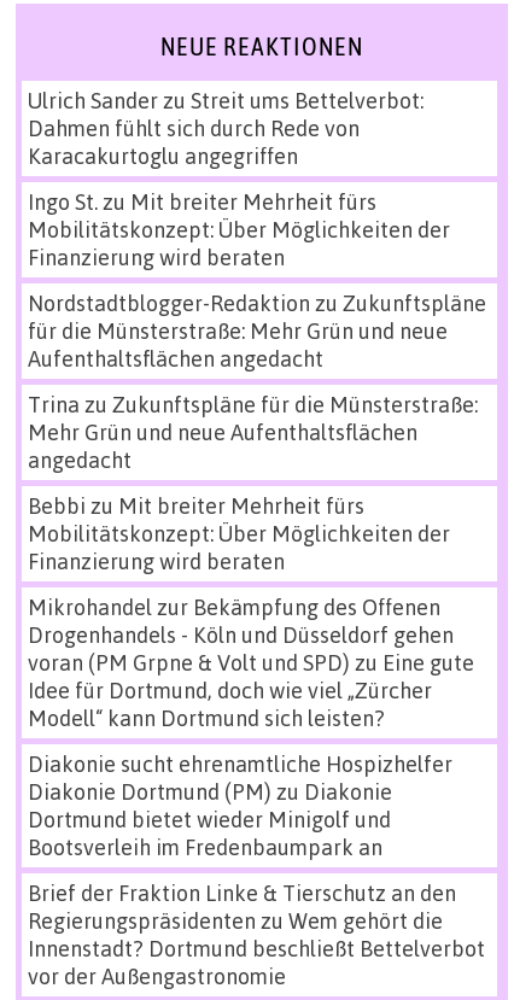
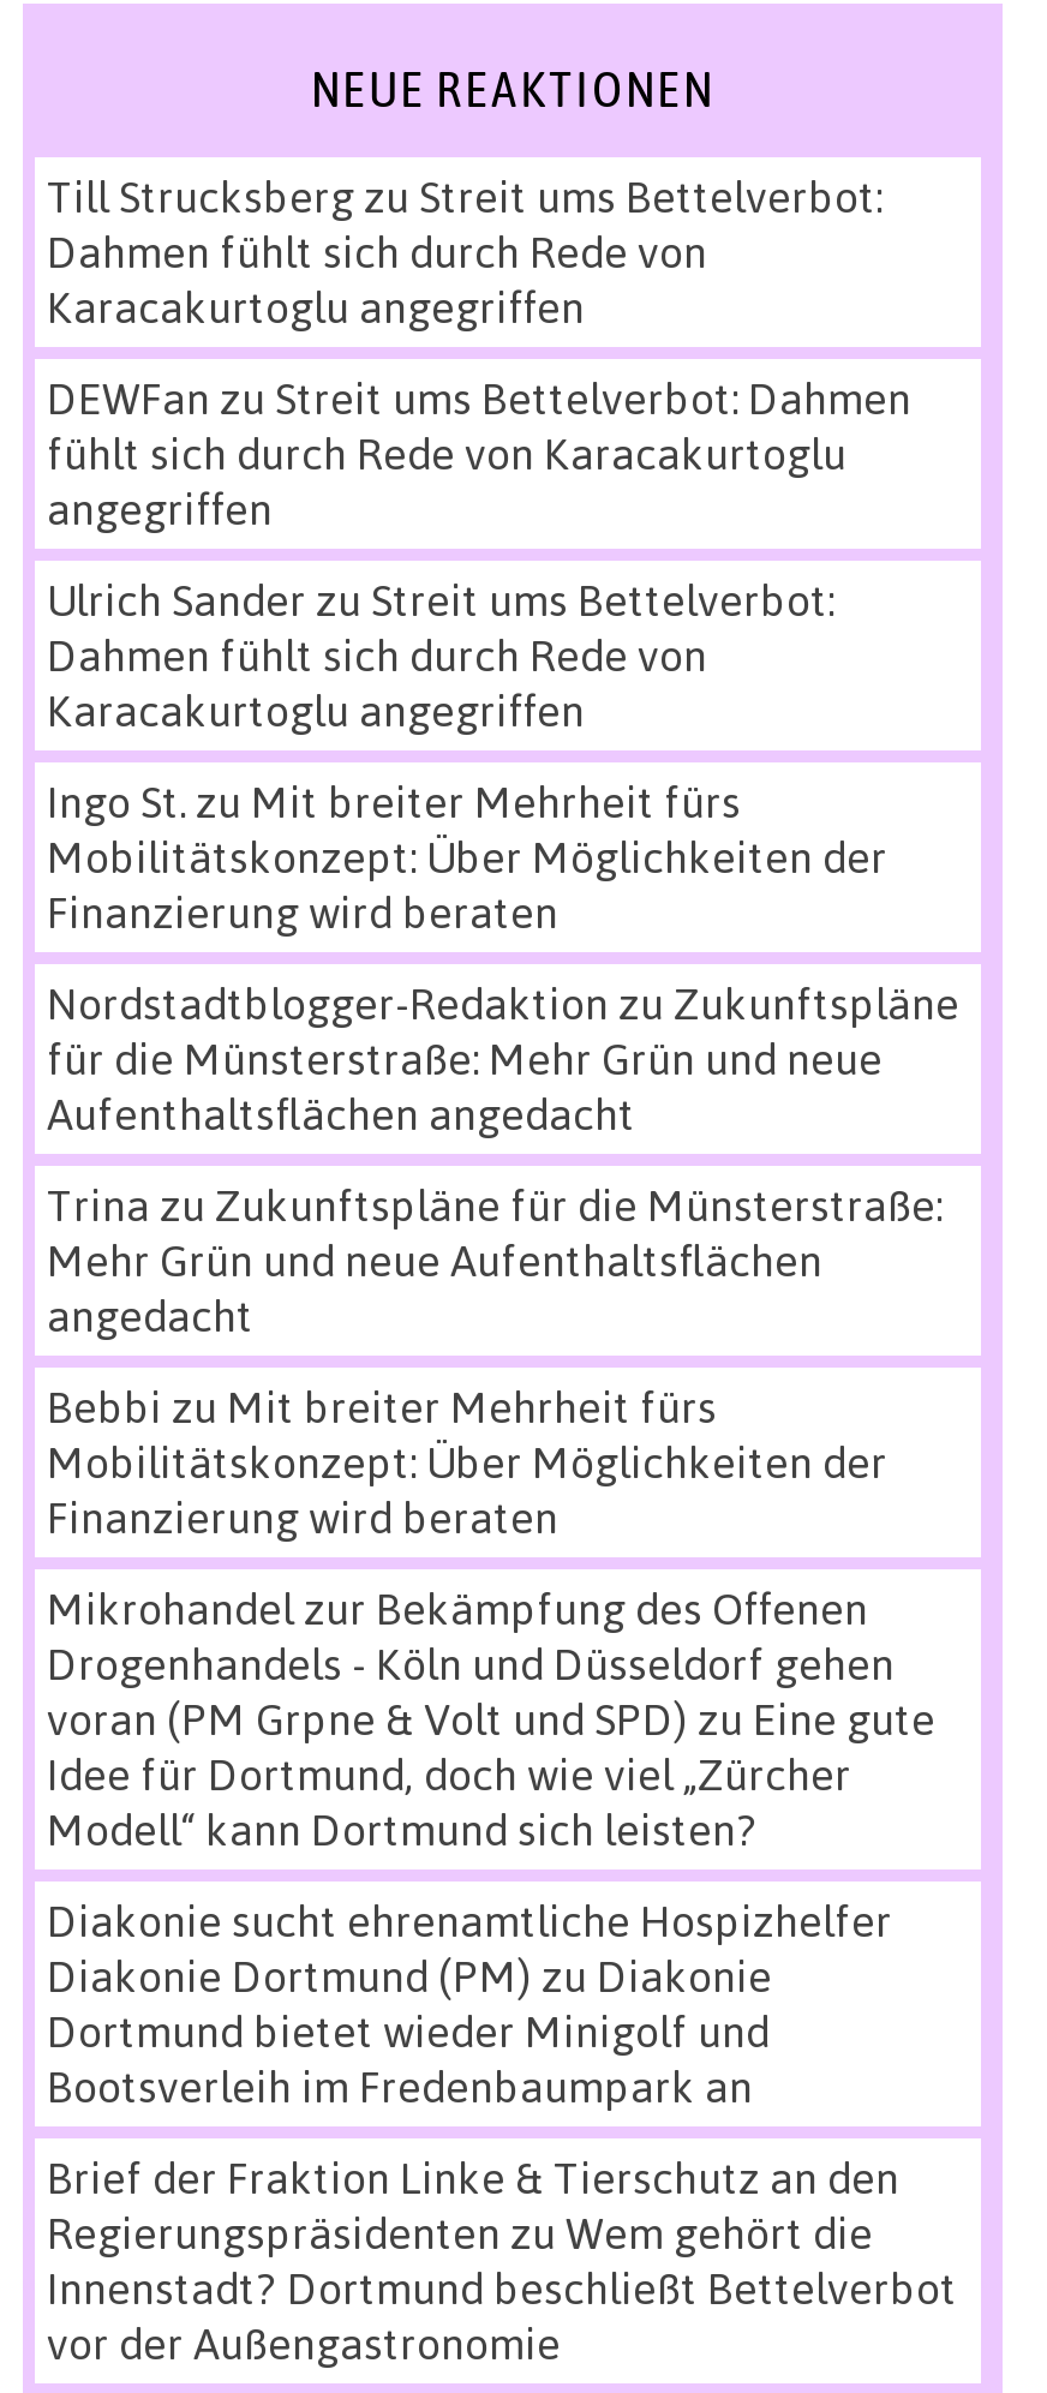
none -> [47,169,911,534] Till Strucksberg zu Streit ums Bettelverbot: | Dahmen fühlt sich durch Rede von | Karacakurtoglu angegriffen | DEWFan zu Streit ums Bettelverbot: Dahmen | fühlt sich durch Rede von Karacakurtoglu | angegriffen

